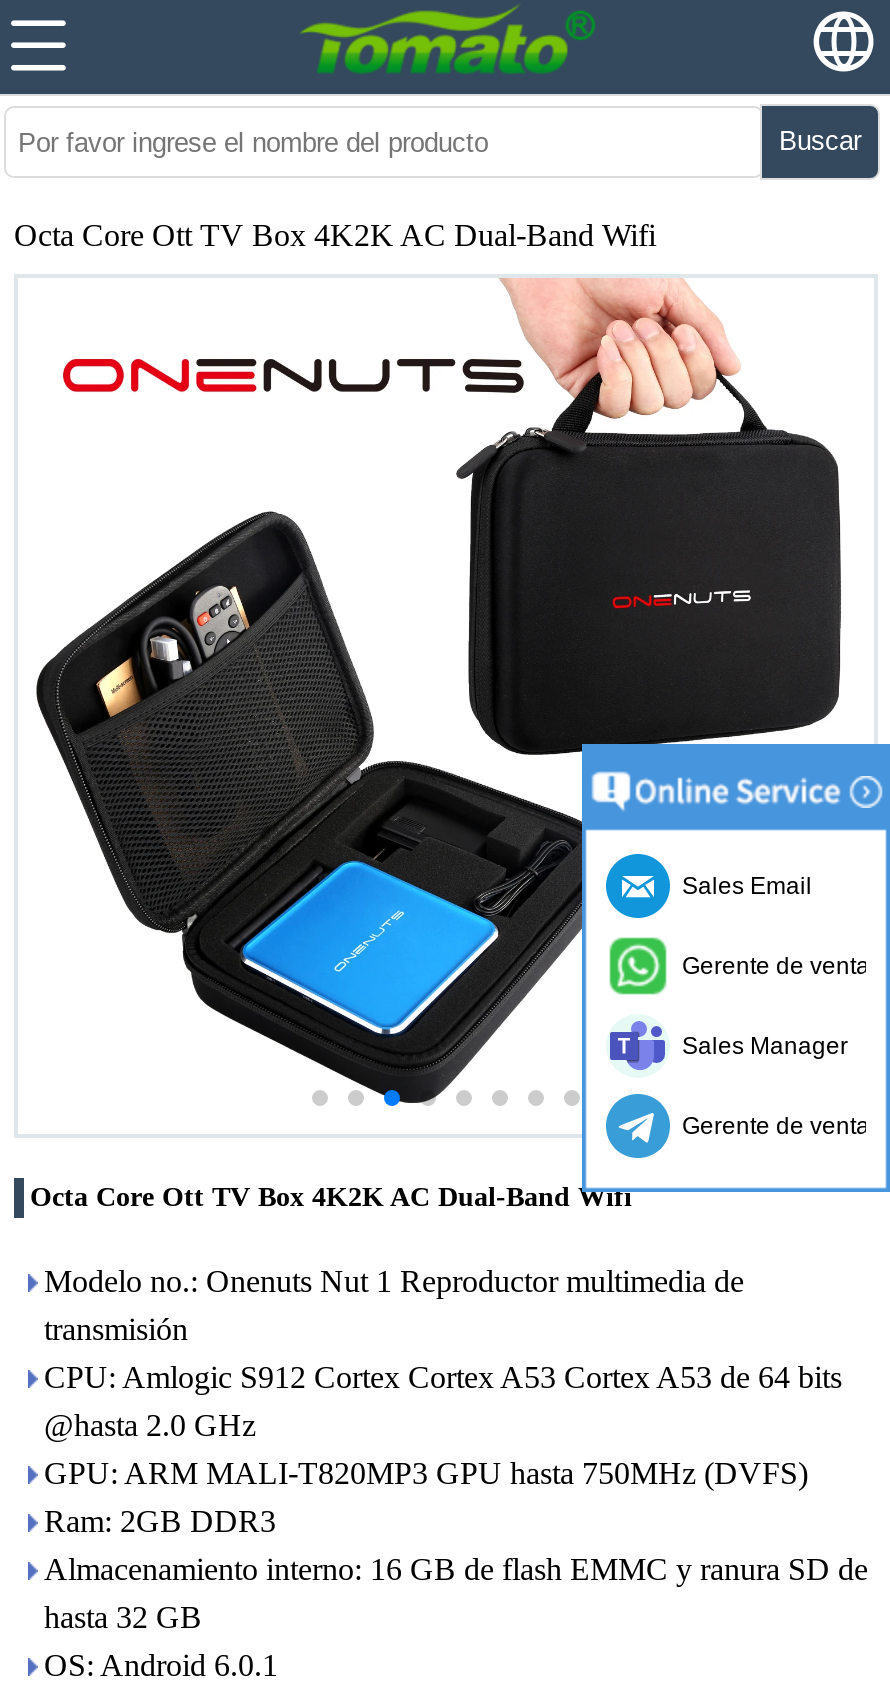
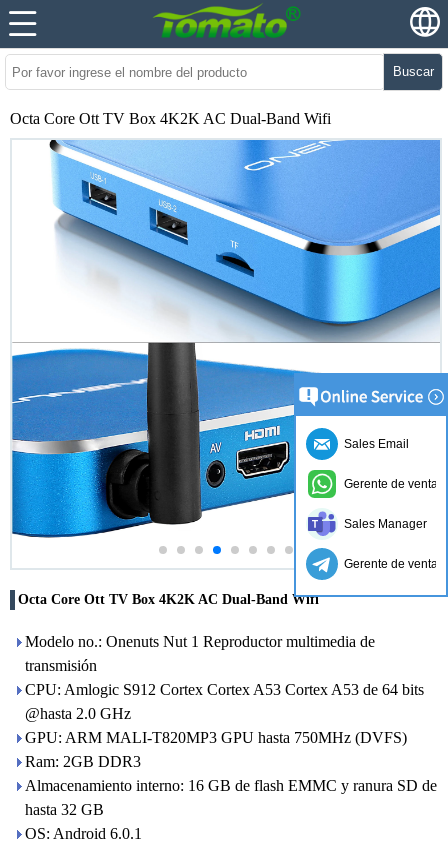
[18,278,874,1108] [image] -> [11,139,441,555] [image]

